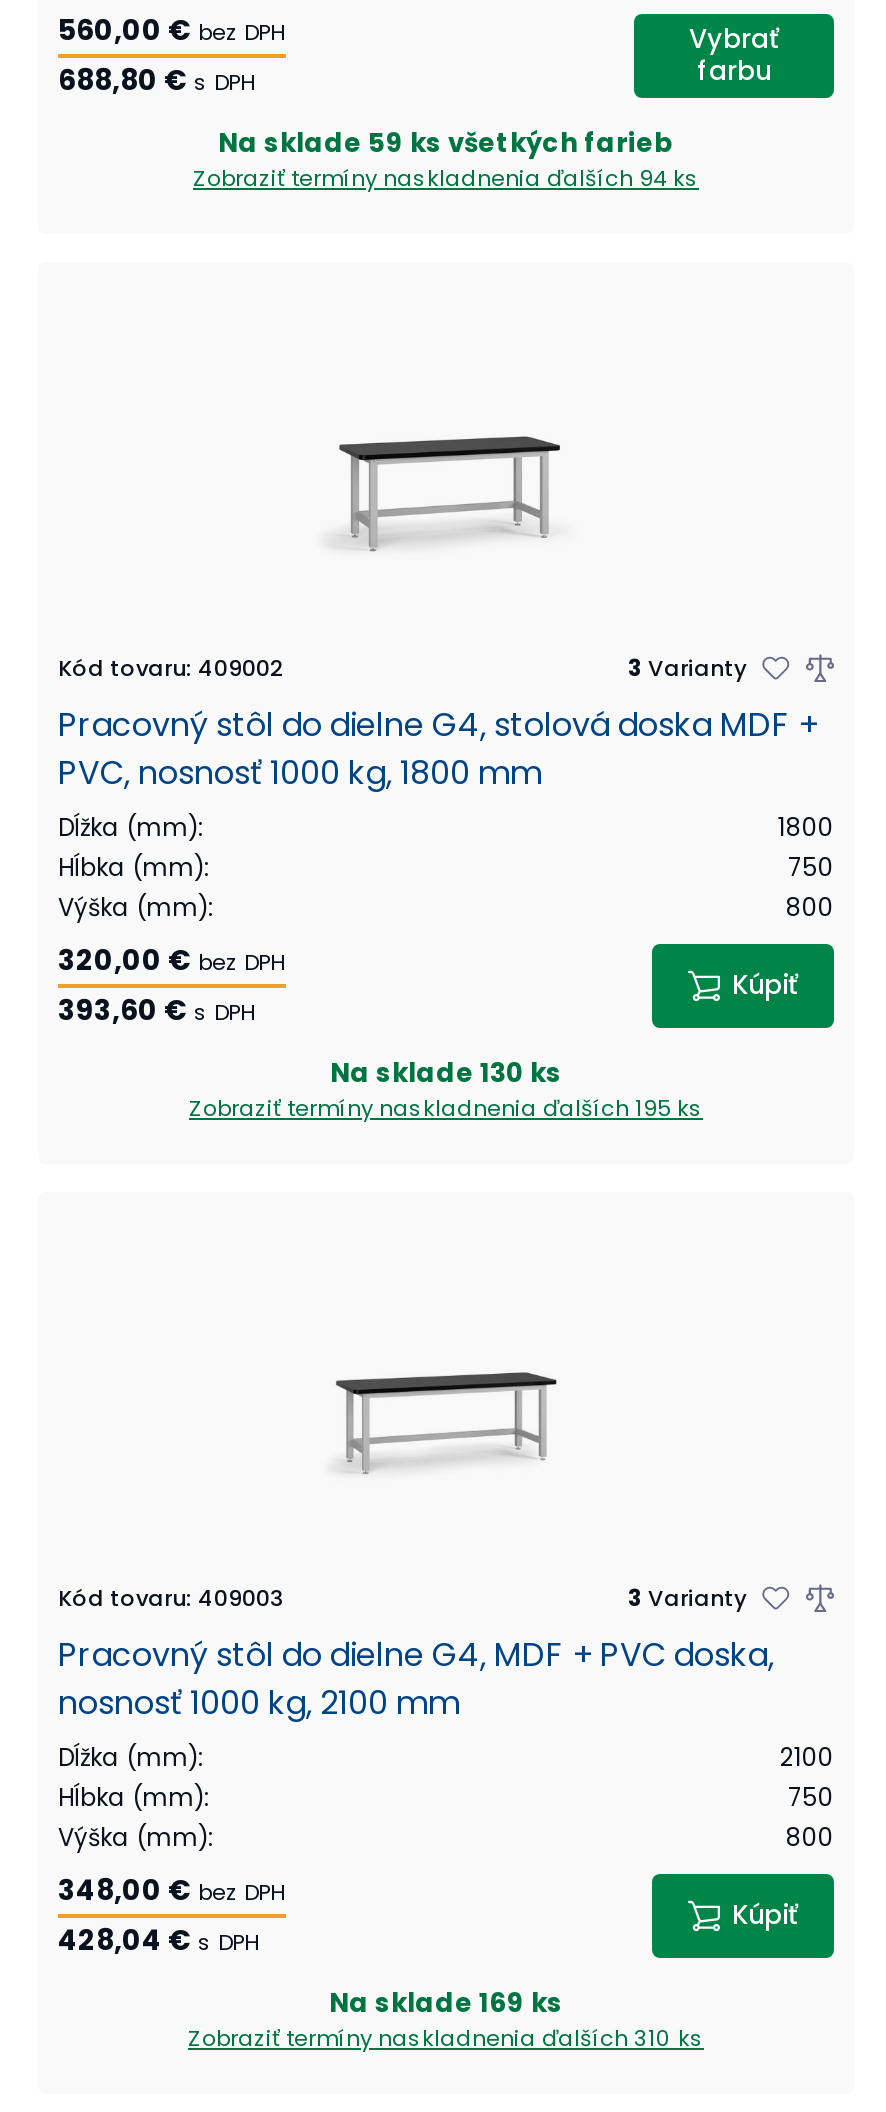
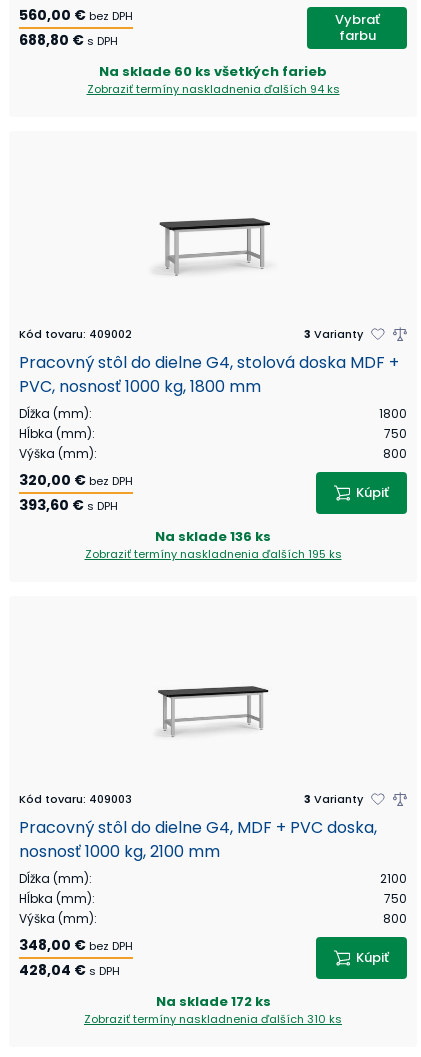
[218,123,674,161] Na sklade 59 ks všetkých farieb -> [99,62,327,81] Na sklade 60 ks všetkých farieb
[330,1053,562,1091] Na sklade 130 ks -> [155,527,271,546] Na sklade 136 ks
[329,1983,563,2021] Na sklade 169 ks -> [155,992,270,1011] Na sklade 172 ks

